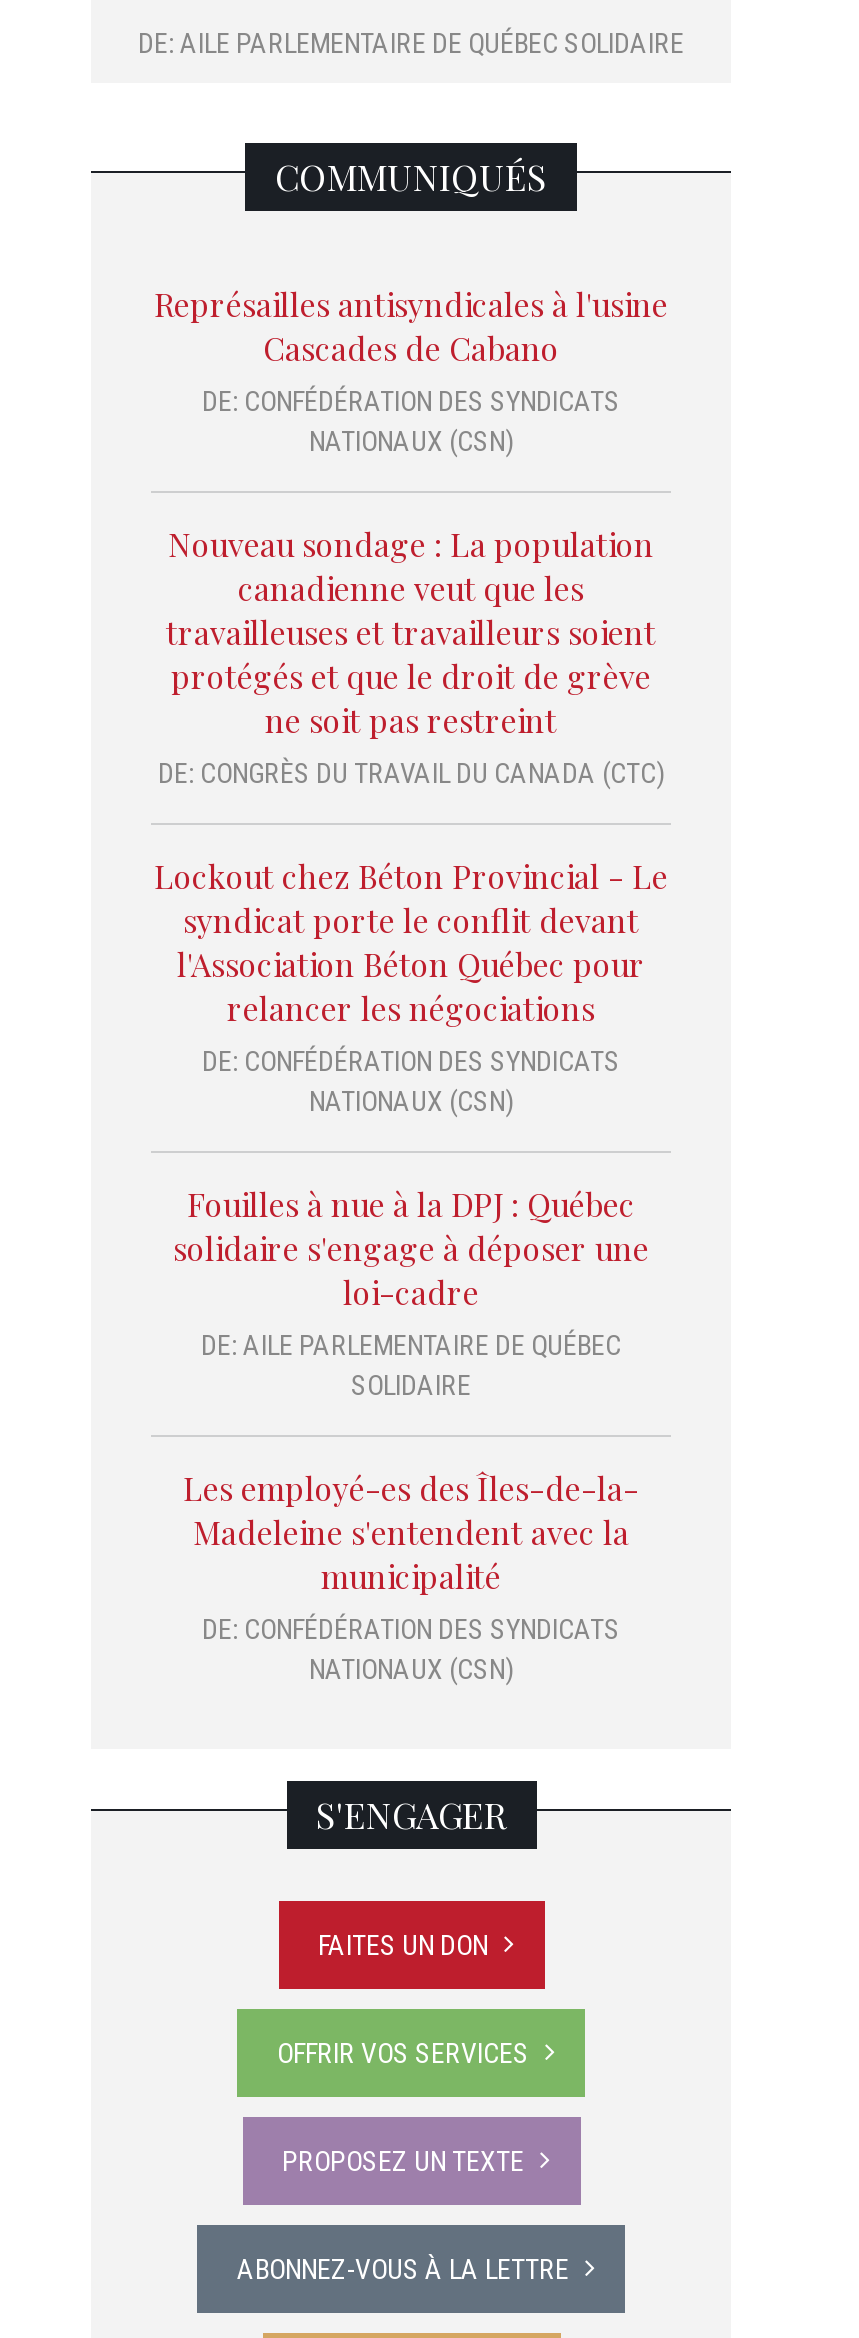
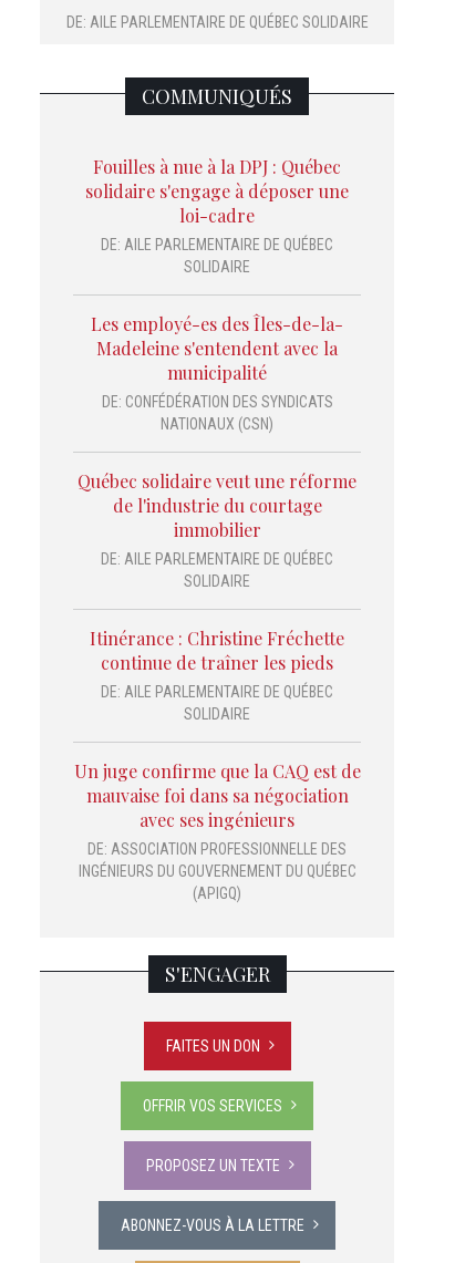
[154,283,668,1117] Représailles antisyndicales à l'usine | Cascades de Cabano | DE: CONFÉDÉRATION DES SYNDICATS | NATIONAUX (CSN) | Nouveau sondage : La population | canadienne veut que les | travailleuses et travailleurs soient | protégés et que le droit de grève | ne soit pas restreint | DE: CONGRÈS DU TRAVAIL DU CANADA (CTC) | Lockout chez Béton Provincial - Le | syndicat porte le conflit devant | l'Association Béton Québec pour | relancer les négociations | DE: CONFÉDÉRATION DES SYNDICATS | NATIONAUX (CSN) -> none
moved [173,1183,649,1685] -> [85,155,349,433]: Fouilles à nue à la DPJ : Québec | solidaire s'engage à déposer une | loi-cadre | ... | DE: CONFÉDÉRATION DES SYNDICATS | NATIONAUX (CSN)
none -> [74,469,360,902] Québec solidaire veut une réforme | de l'industrie du courtage | immobilier | DE: AILE PARLEMENTAIRE DE QUÉBEC | SOLIDAIRE | Itinérance : Christine Fréchette | continue de traîner les pieds | DE: AILE PARLEMENTAIRE DE QUÉBEC | SOLIDAIRE | Un juge confirme que la CAQ est de | mauvaise foi dans sa négociation | avec ses ingénieurs | DE: ASSOCIATION PROFESSIONNELLE DES | INGÉNIEURS DU GOUVERNEMENT DU QUÉBEC | (APIGQ)

